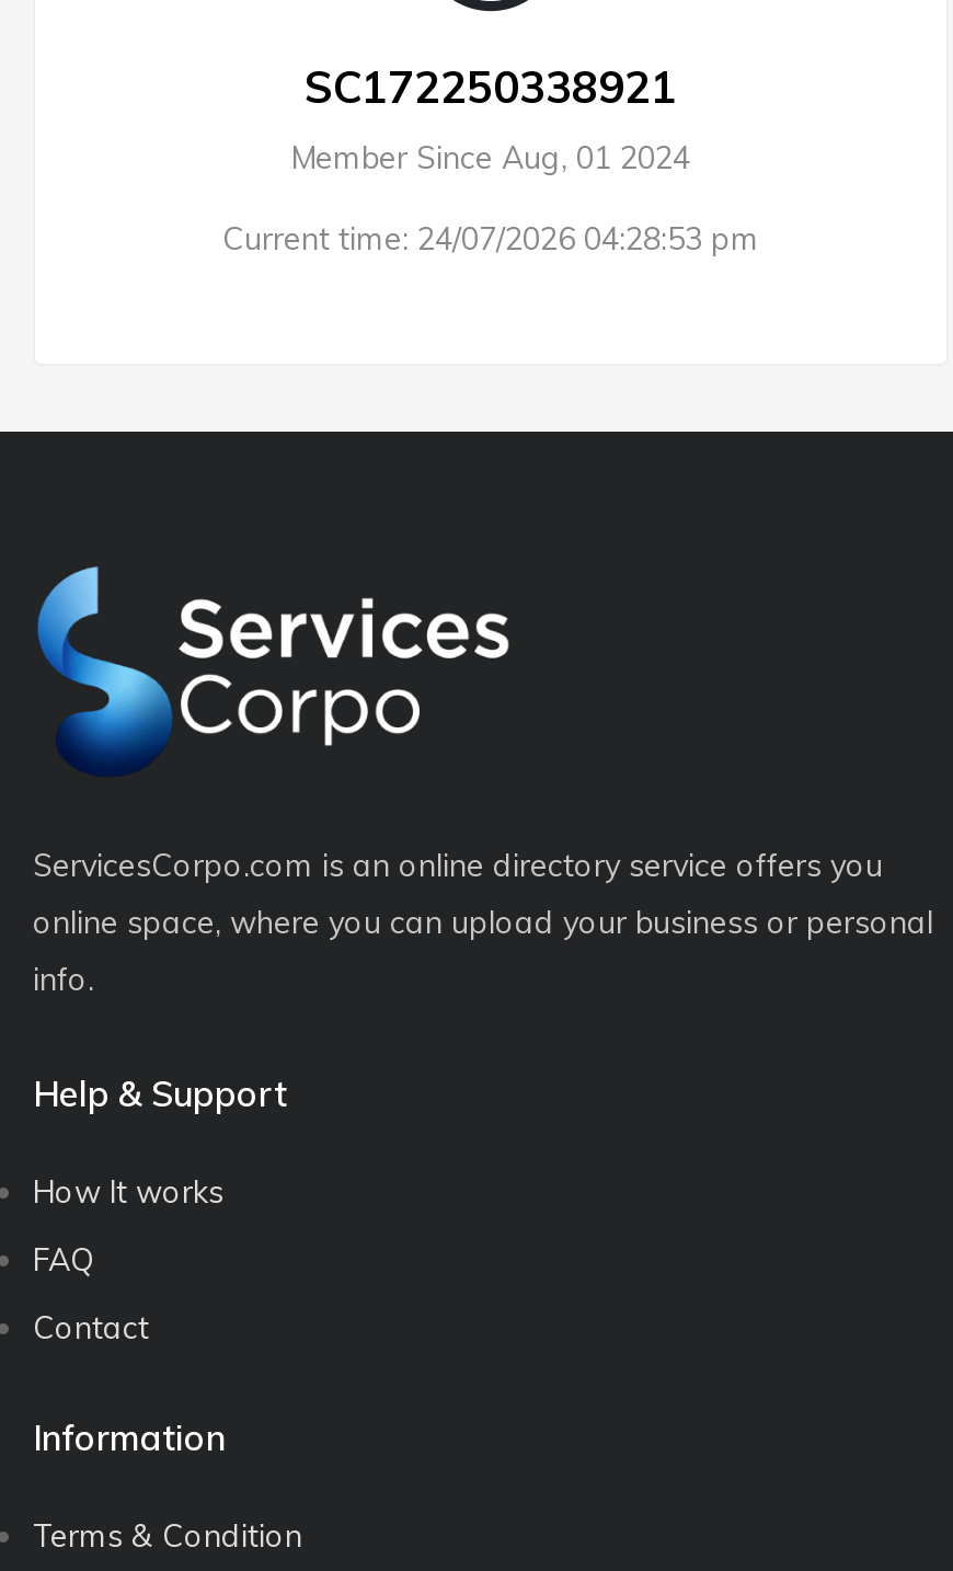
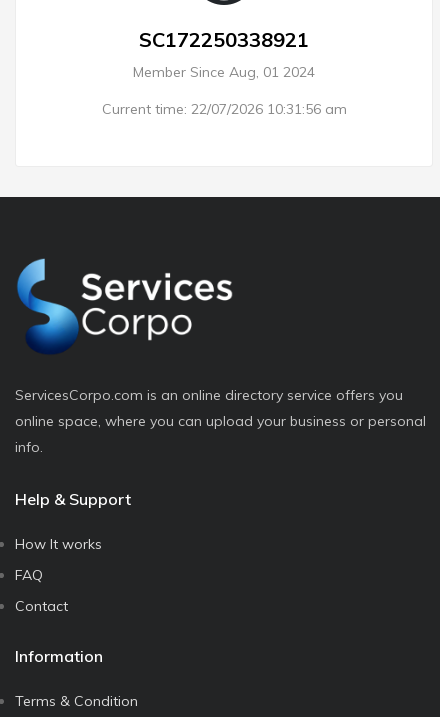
[222,219,759,259] Current time: 24/07/2026 04:28:53 pm -> [101,100,346,118] Current time: 22/07/2026 10:31:56 am

